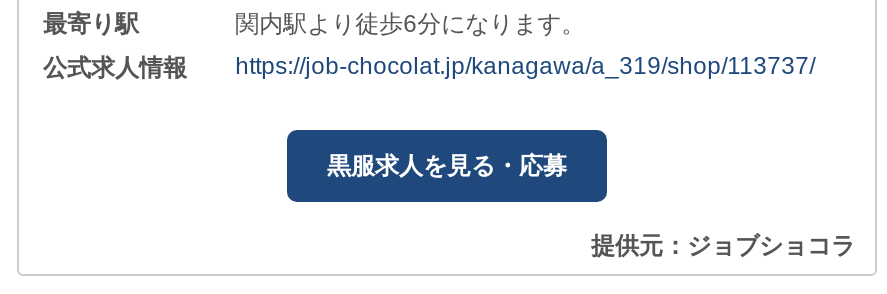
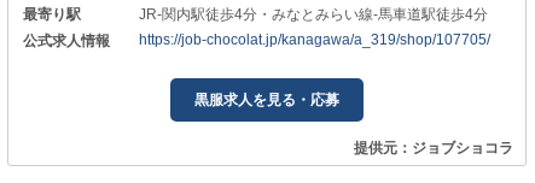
[235,10,585,38] 関内駅より徒歩6分になります。 -> [139,6,488,23] JR-関内駅徒歩4分・みなとみらい線-馬車道駅徒歩4分
[235,52,815,80] https://job-chocolat.jp/kanagawa/a_319/shop/113737/ -> [139,31,491,48] https://job-chocolat.jp/kanagawa/a_319/shop/107705/

